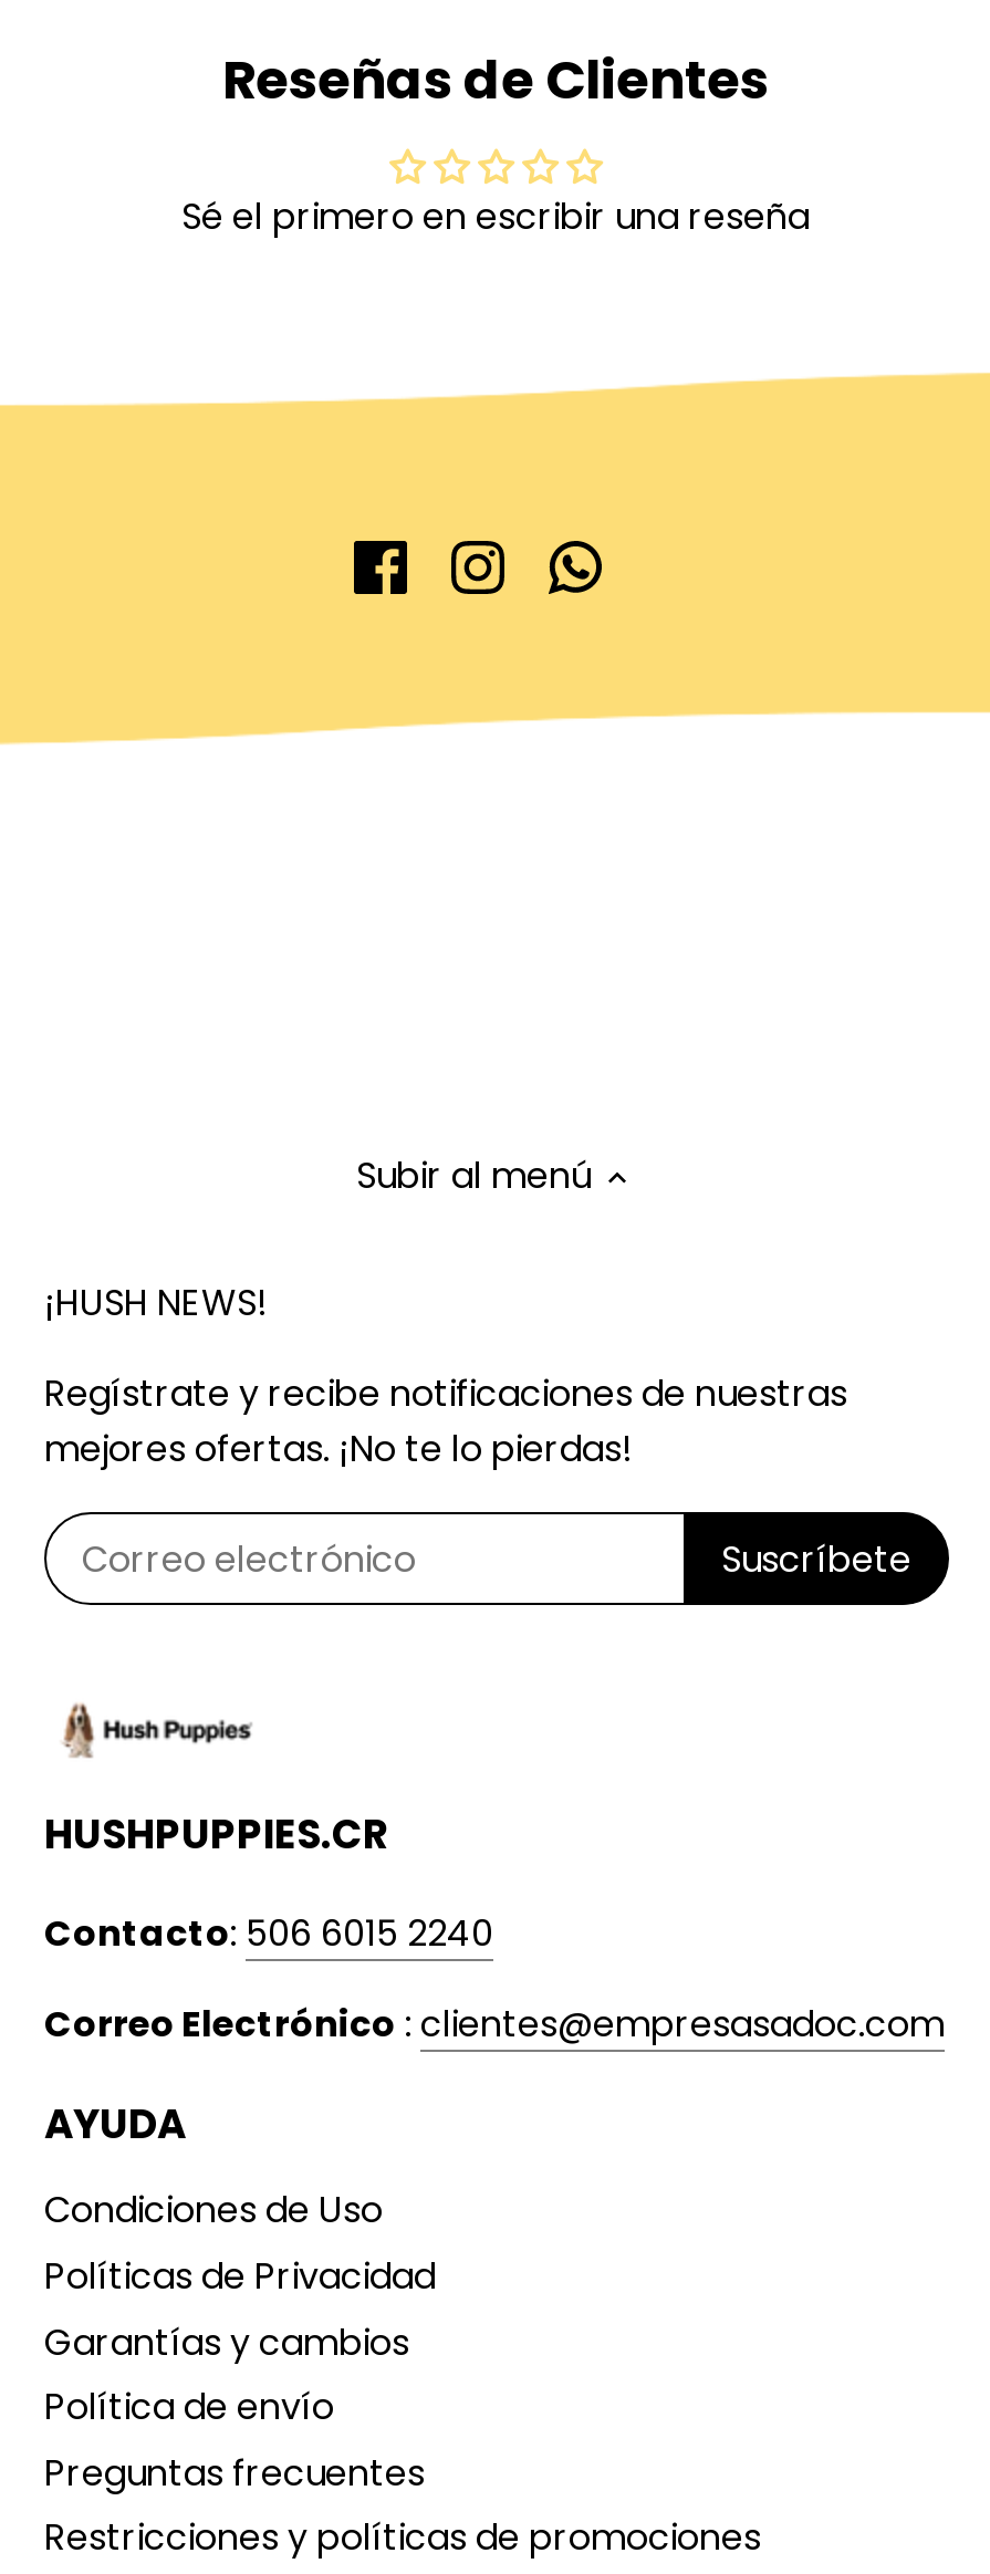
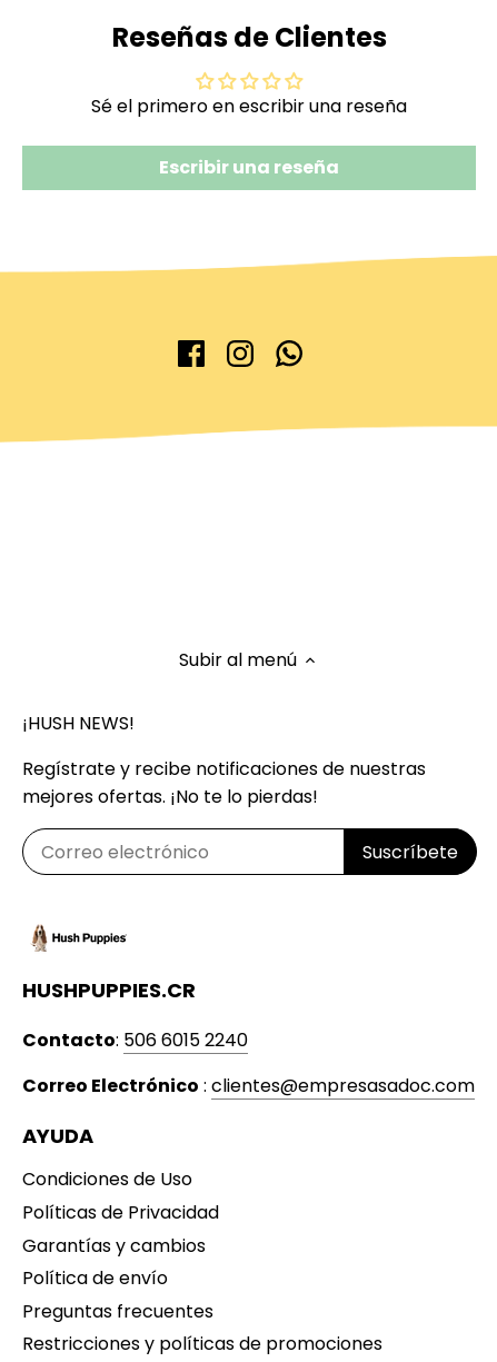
none -> [159,155,339,181] Escribir una reseña

